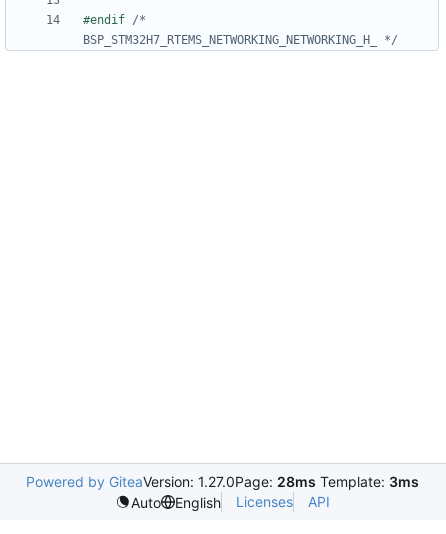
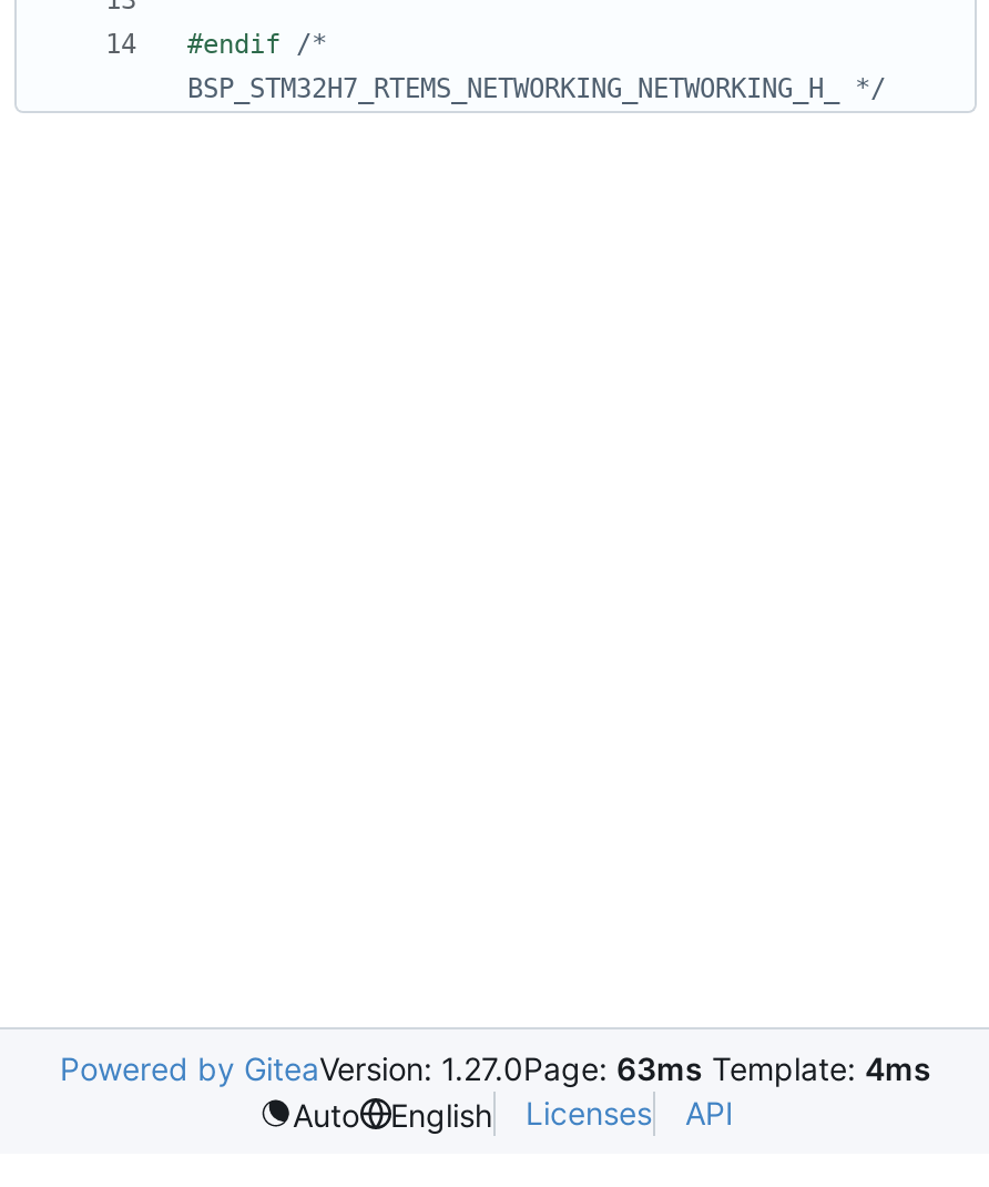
[25,473,418,490] Powered by GiteaVersion: 1.27.0Page: 28ms Template: 3ms -> [60,1049,931,1087] Powered by GiteaVersion: 1.27.0Page: 63ms Template: 4ms

